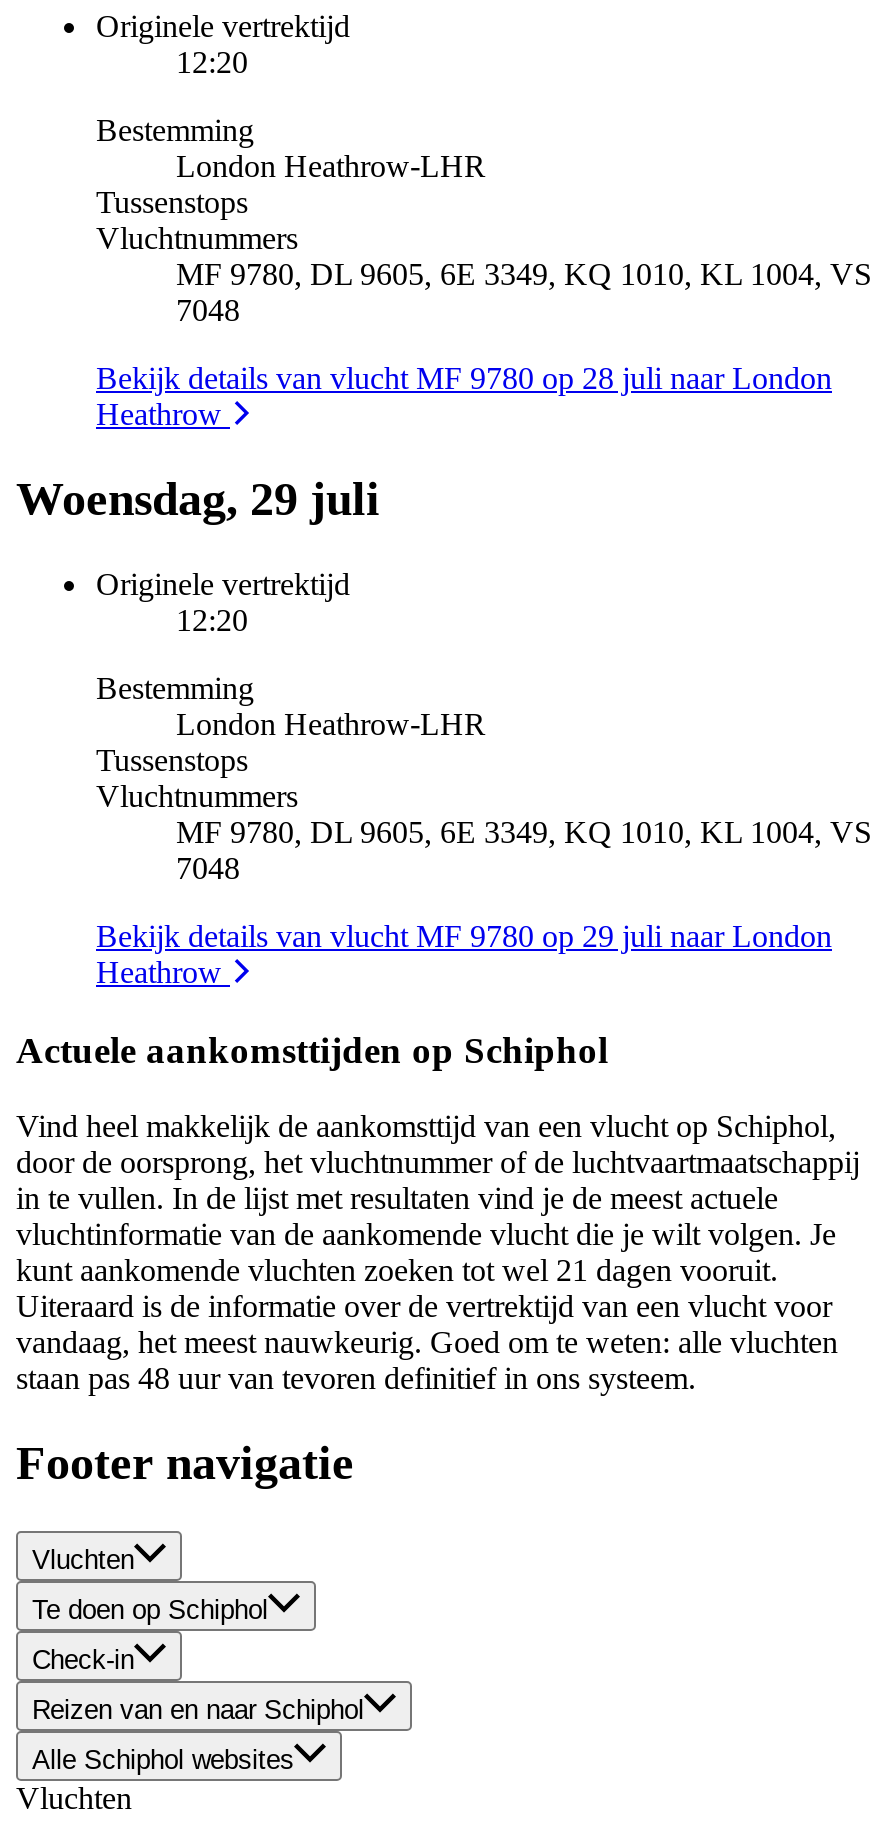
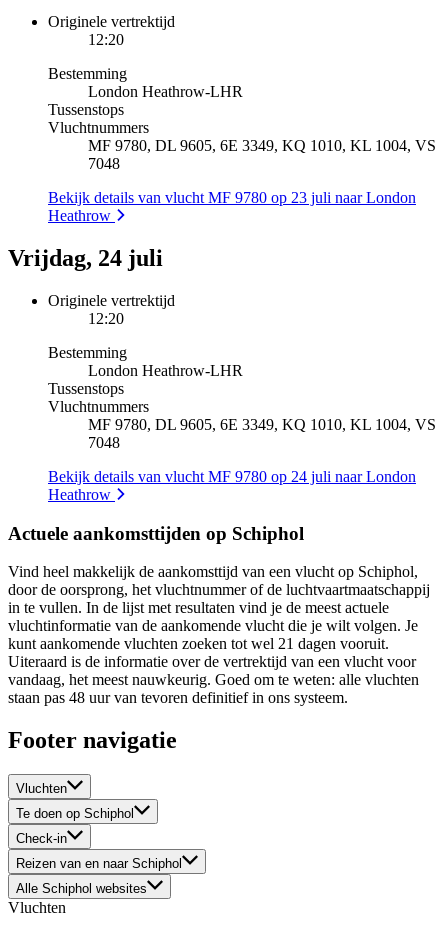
[96,361,832,395] Bekijk details van vlucht MF 9780 op 28 juli naar London -> [48,189,416,206] Bekijk details van vlucht MF 9780 op 23 juli naar London
[16,473,380,525] Woensdag, 29 juli -> [8,245,163,271] Vrijdag, 24 juli
[96,919,832,953] Bekijk details van vlucht MF 9780 op 29 juli naar London -> [48,468,416,485] Bekijk details van vlucht MF 9780 op 24 juli naar London

